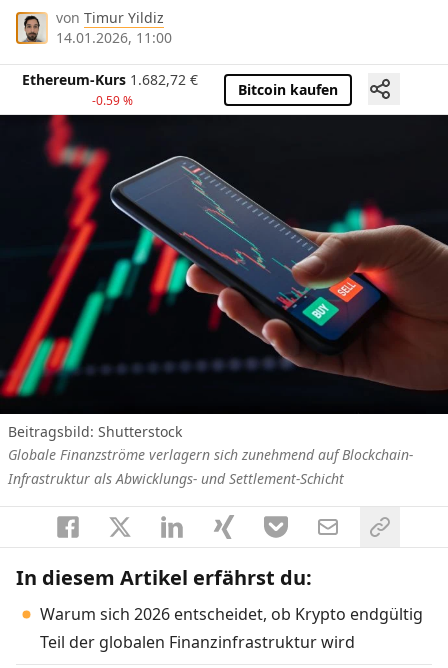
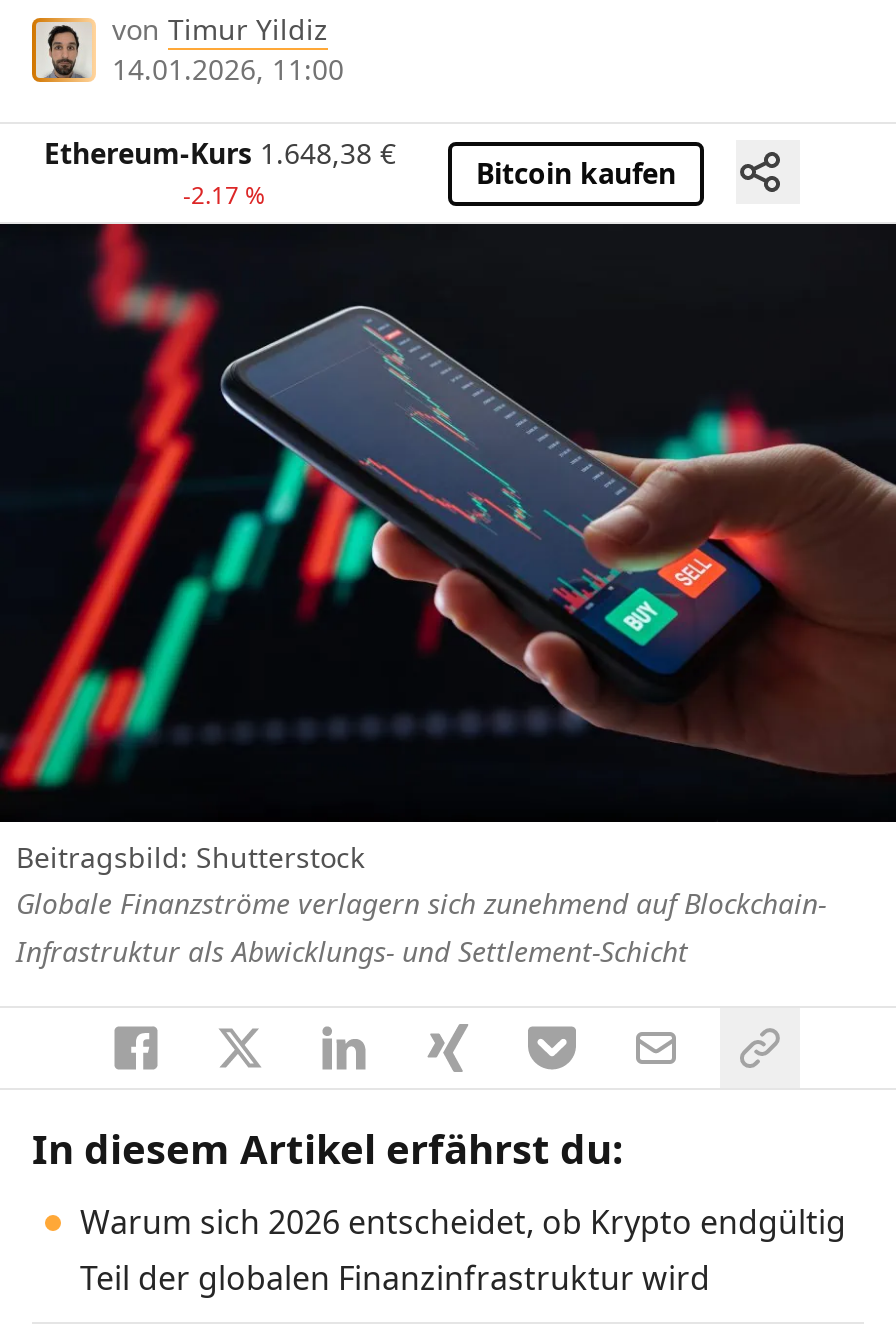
[22,70,198,89] Ethereum-Kurs 1.682,72 € -> [44,135,396,173] Ethereum-Kurs 1.648,38 €
[91,92,132,109] -0.59 % -> [183,179,265,213] -2.17 %

